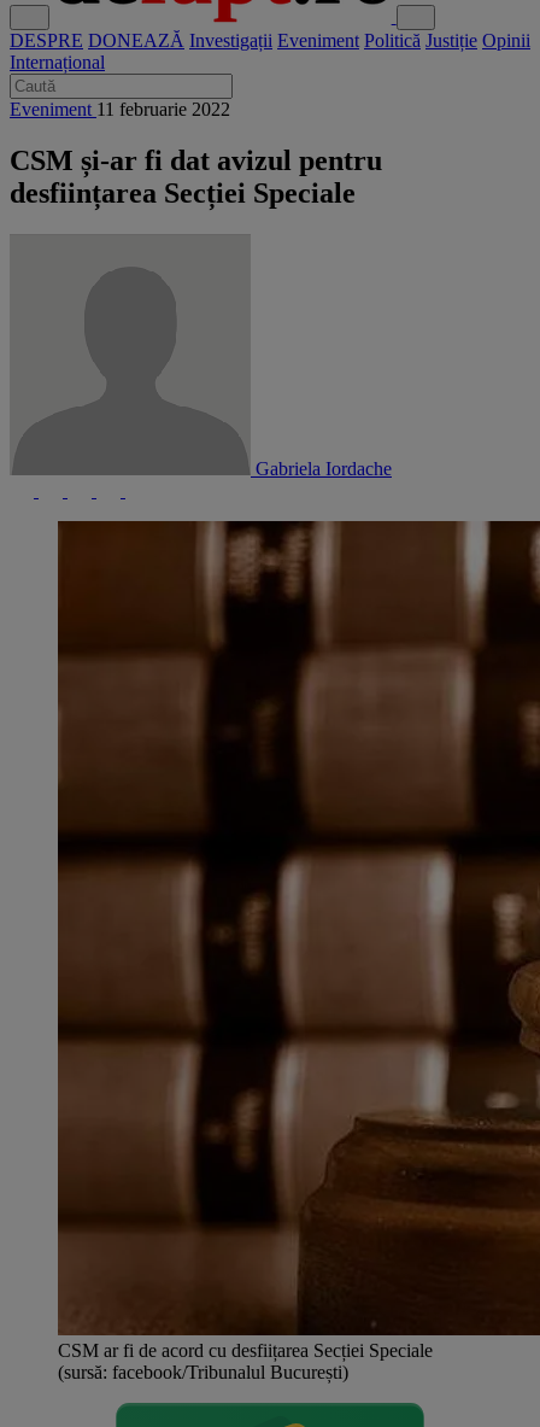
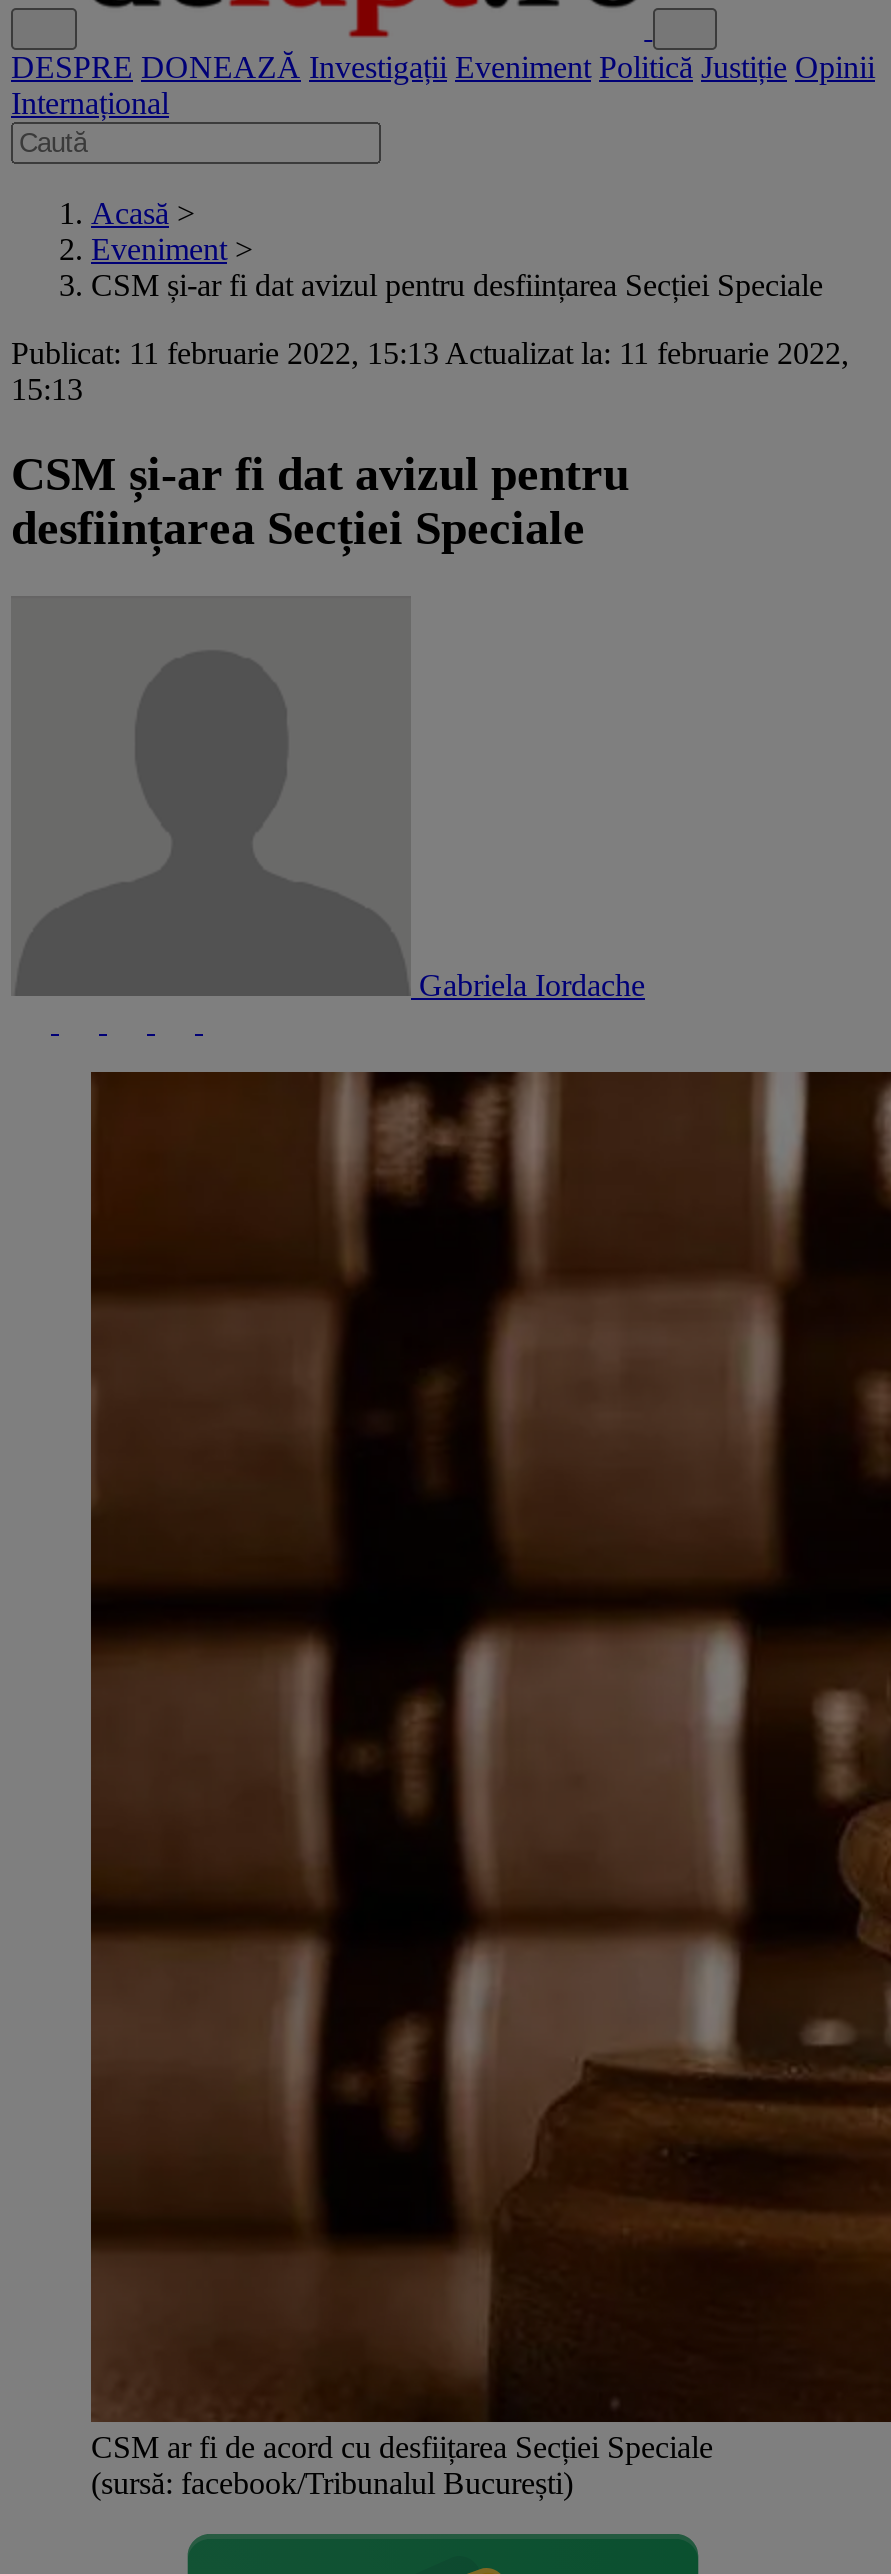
[10,99,230,119] Eveniment11 februarie 2022 -> [11,196,849,406] Acasă > | Eveniment > | CSM și-ar fi dat avizul pentru desființarea Secției Speciale | Publicat: 11 februarie 2022, 15:13 Actualizat la: 11 februarie 2022, | 15:13

